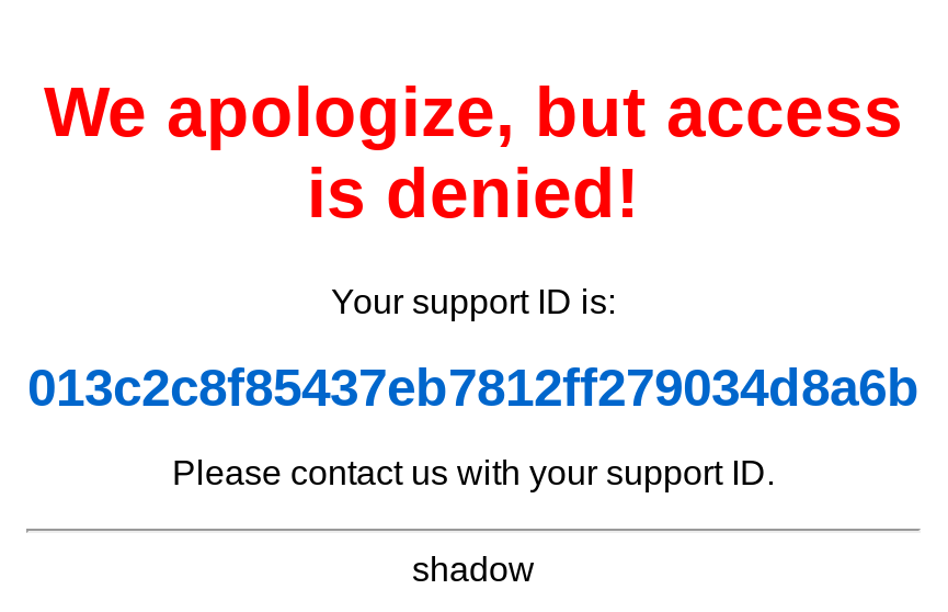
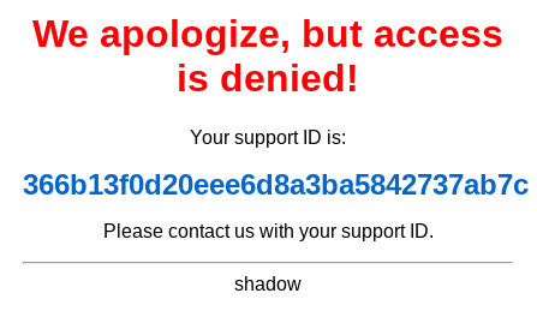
[27,357,920,417] 013c2c8f85437eb7812ff279034d8a6b -> [23,168,529,200] 366b13f0d20eee6d8a3ba5842737ab7c

